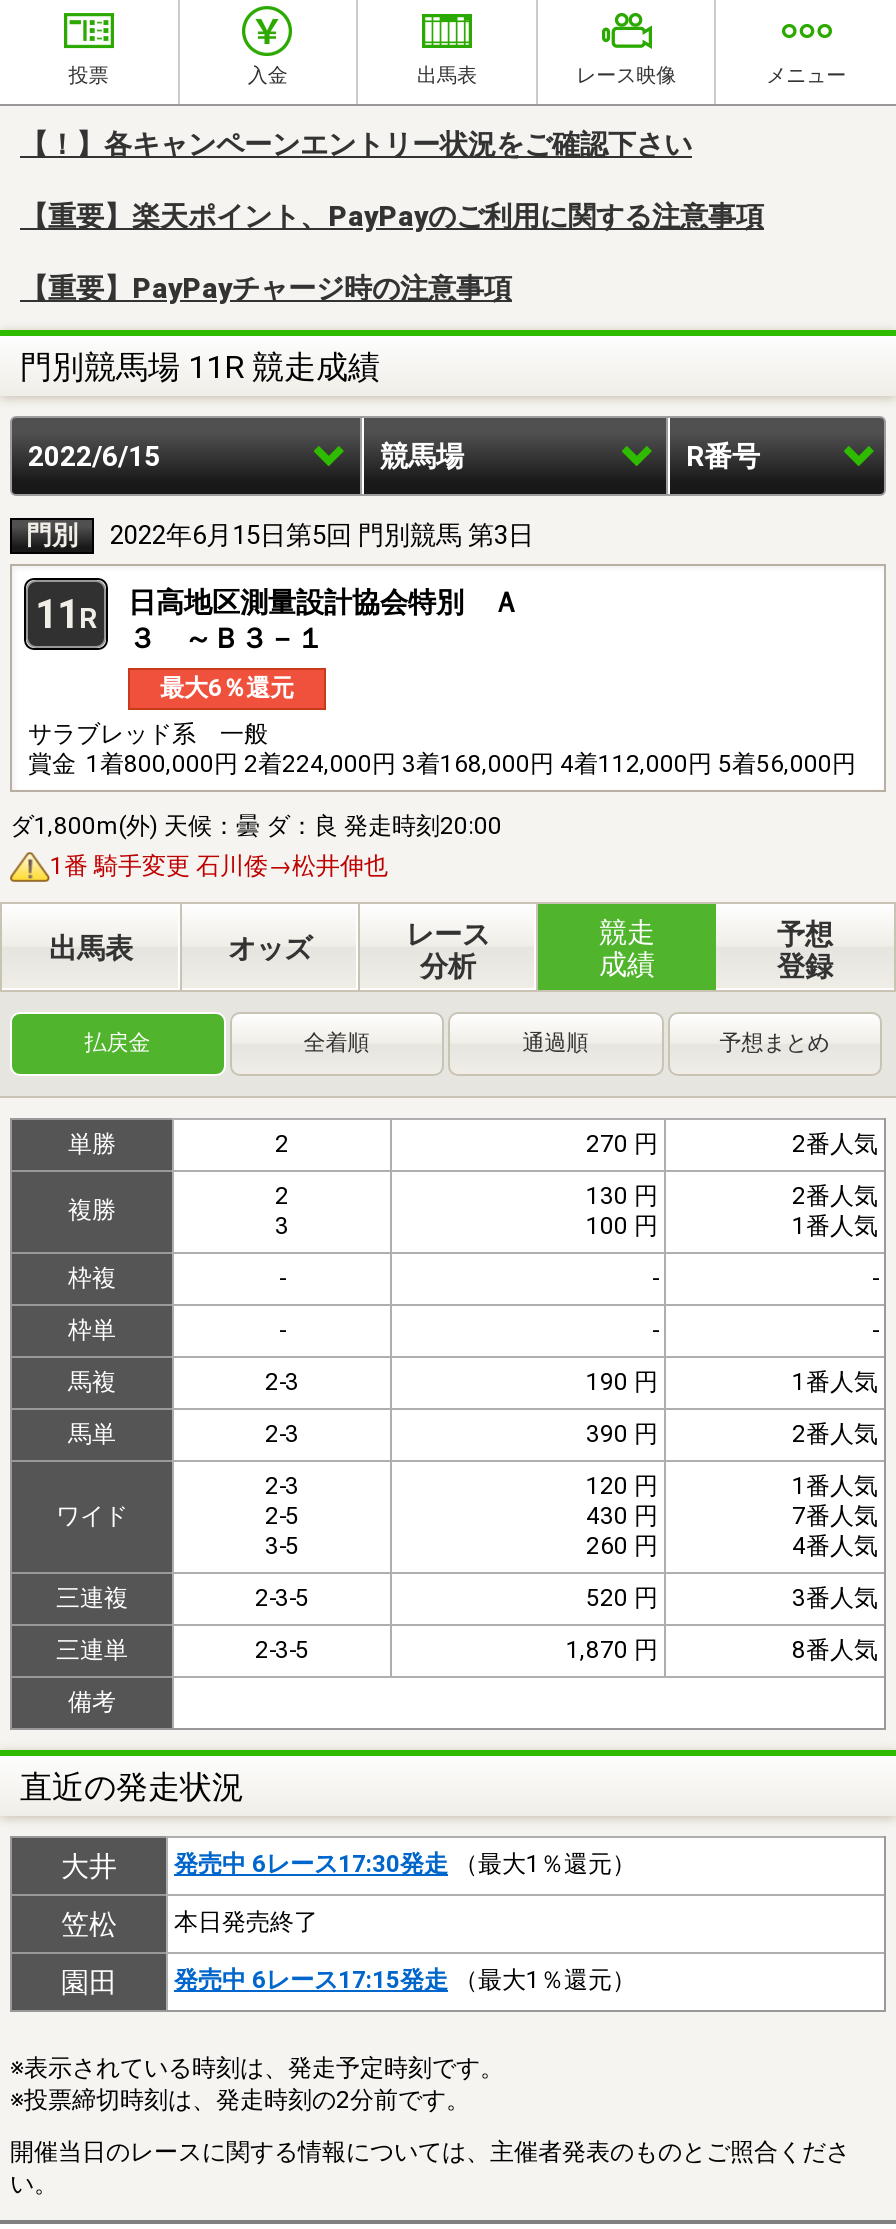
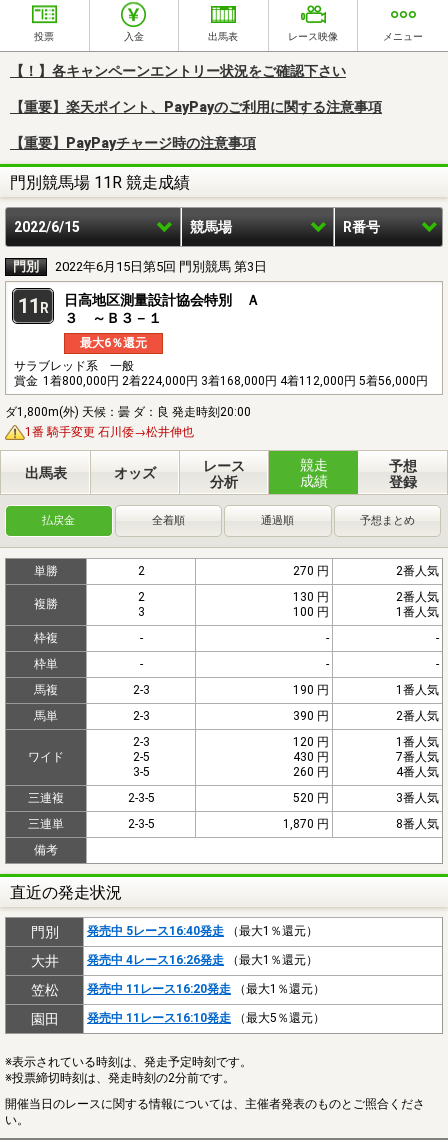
none -> [30,924,318,940] 門別 | 発売中 5レース16:40発走（最大1％還元）
[174,1850,636,1878] 発売中 6レース17:30発走（最大1％還元） -> [87,953,318,967] 発売中 4レース16:26発走（最大1％還元）
[174,1908,318,1936] 本日発売終了 -> [87,982,325,996] 発売中 11レース16:20発走（最大1％還元）
[174,1966,636,1994] 発売中 6レース17:15発走（最大1％還元） -> [87,1011,325,1025] 発売中 11レース16:10発走（最大5％還元）

